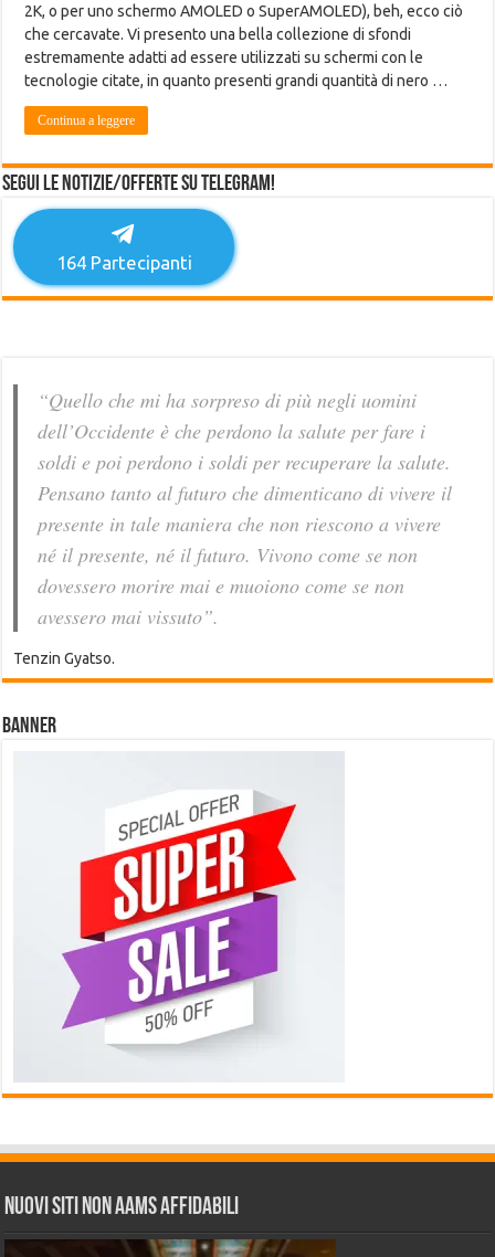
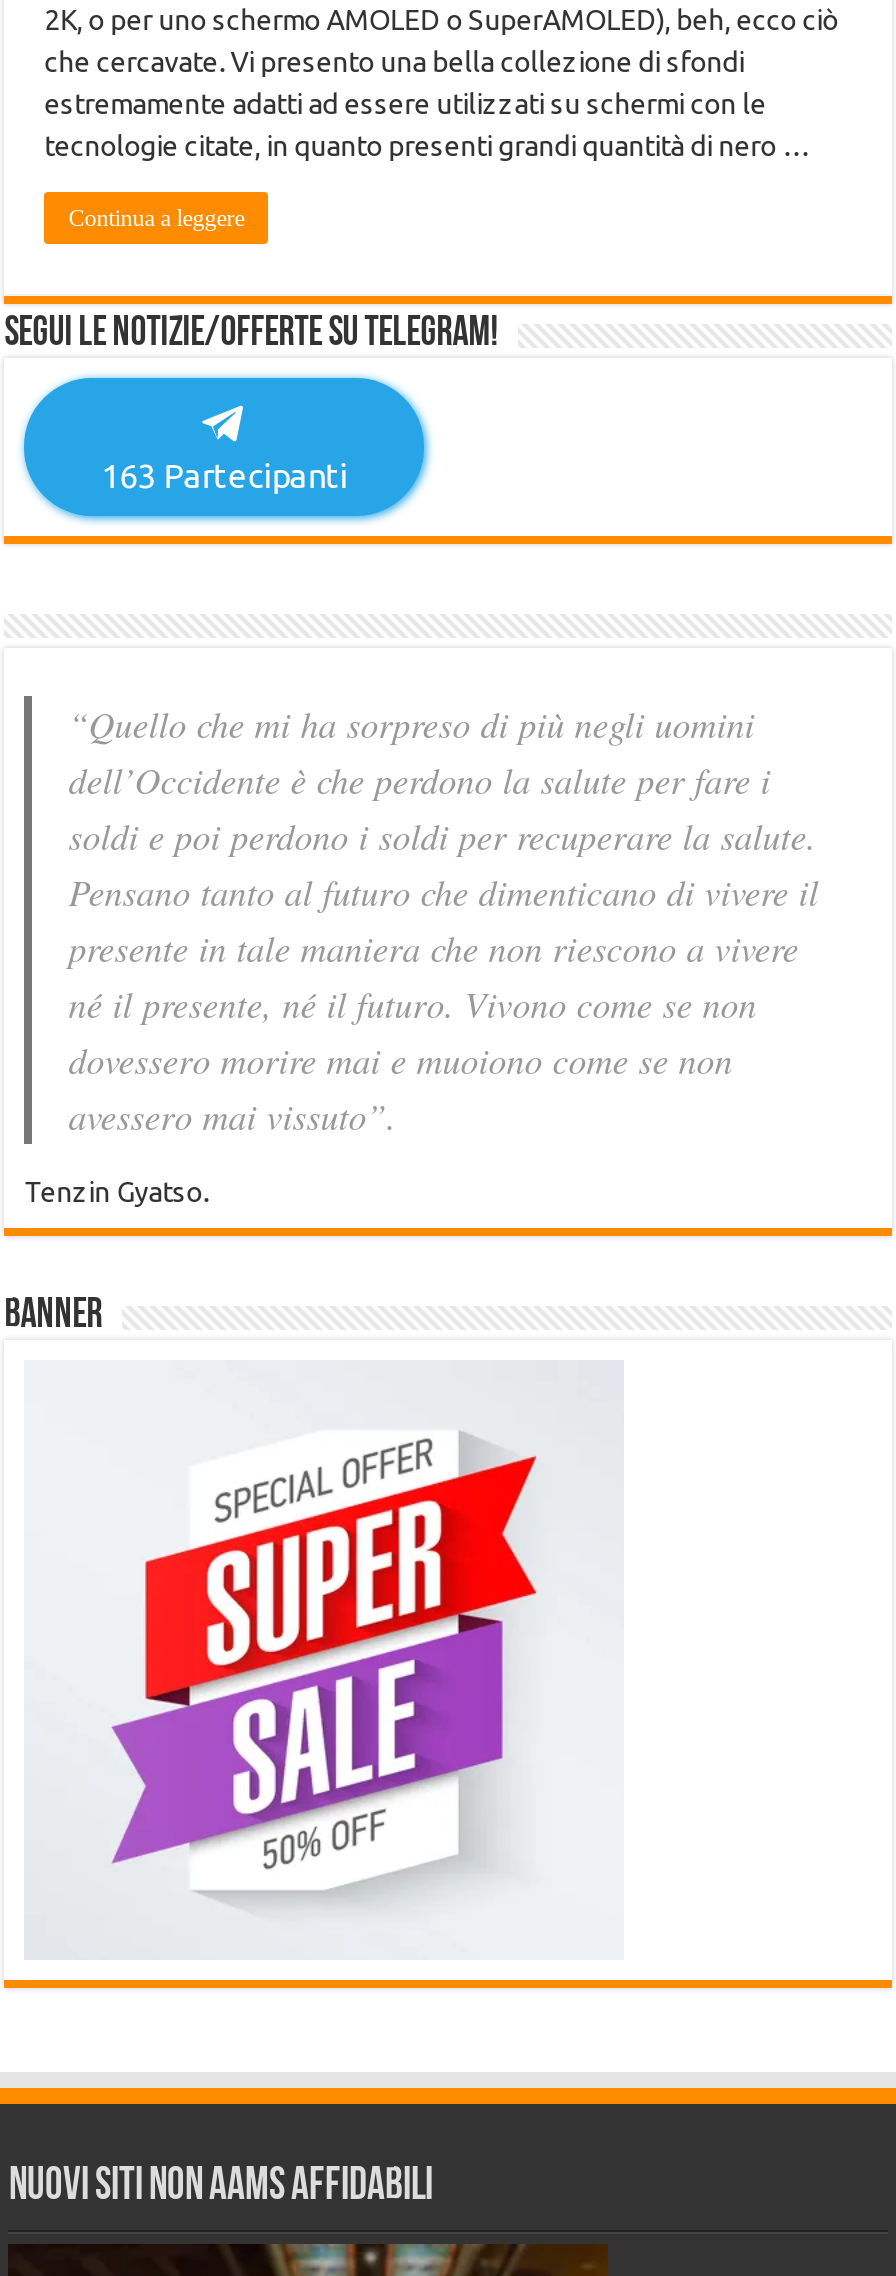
[56,252,192,273] 164 Partecipanti -> [101,457,347,495] 163 Partecipanti

